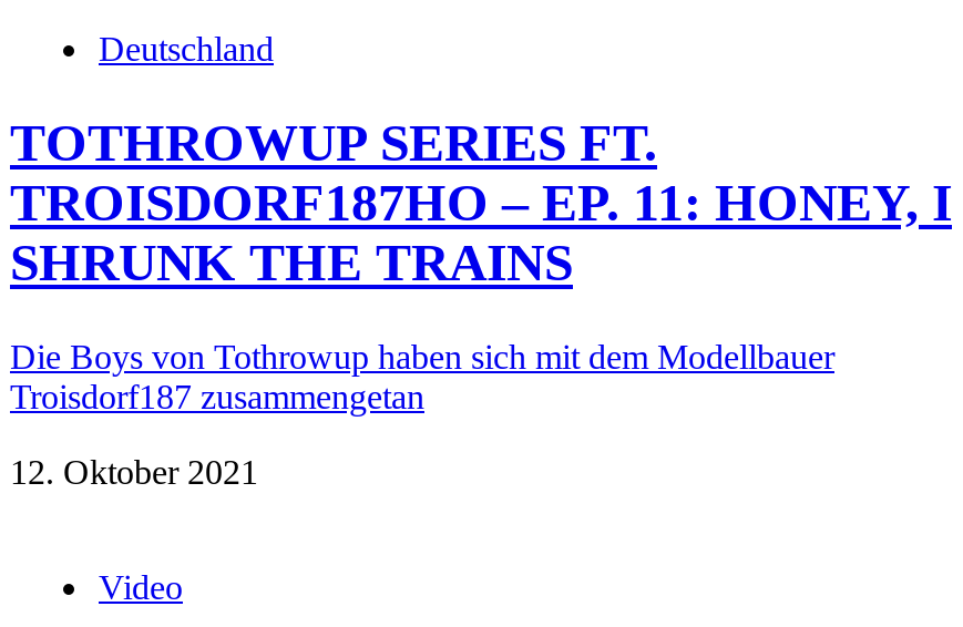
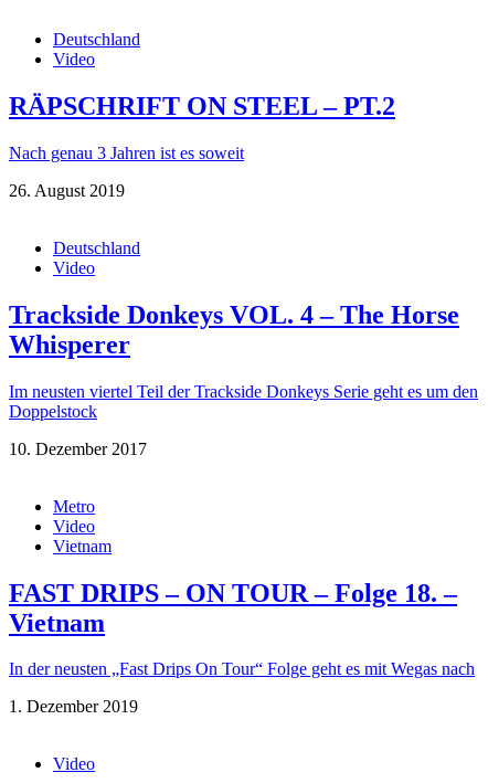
[10,114,952,490] TOTHROWUP SERIES FT. | TROISDORF187HO – EP. 11: HONEY, I | SHRUNK THE TRAINS | Die Boys von Tothrowup haben sich mit dem Modellbauer | Troisdorf187 zusammengetan | 12. Oktober 2021 -> [9,50,478,716] Video | RÄPSCHRIFT ON STEEL – PT.2 | Nach genau 3 Jahren ist es soweit | 26. August 2019 | Deutschland | Video | Trackside Donkeys VOL. 4 – The Horse | Whisperer | Im neusten viertel Teil der Trackside Donkeys Serie geht es um den | Doppelstock | 10. Dezember 2017 | Metro | Video | Vietnam | FAST DRIPS – ON TOUR – Folge 18. – | Vietnam | In der neusten „Fast Drips On Tour“ Folge geht es mit Wegas nach | 1. Dezember 2019

